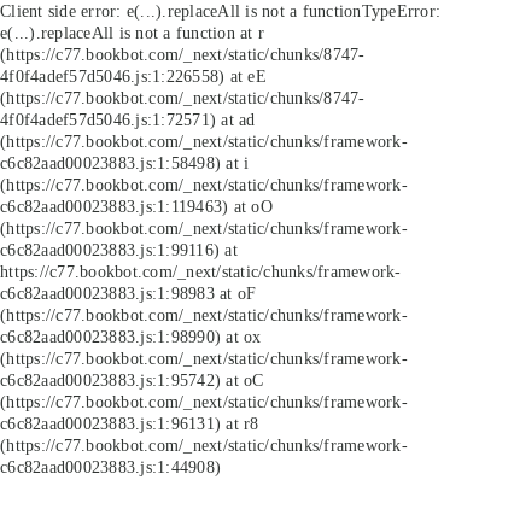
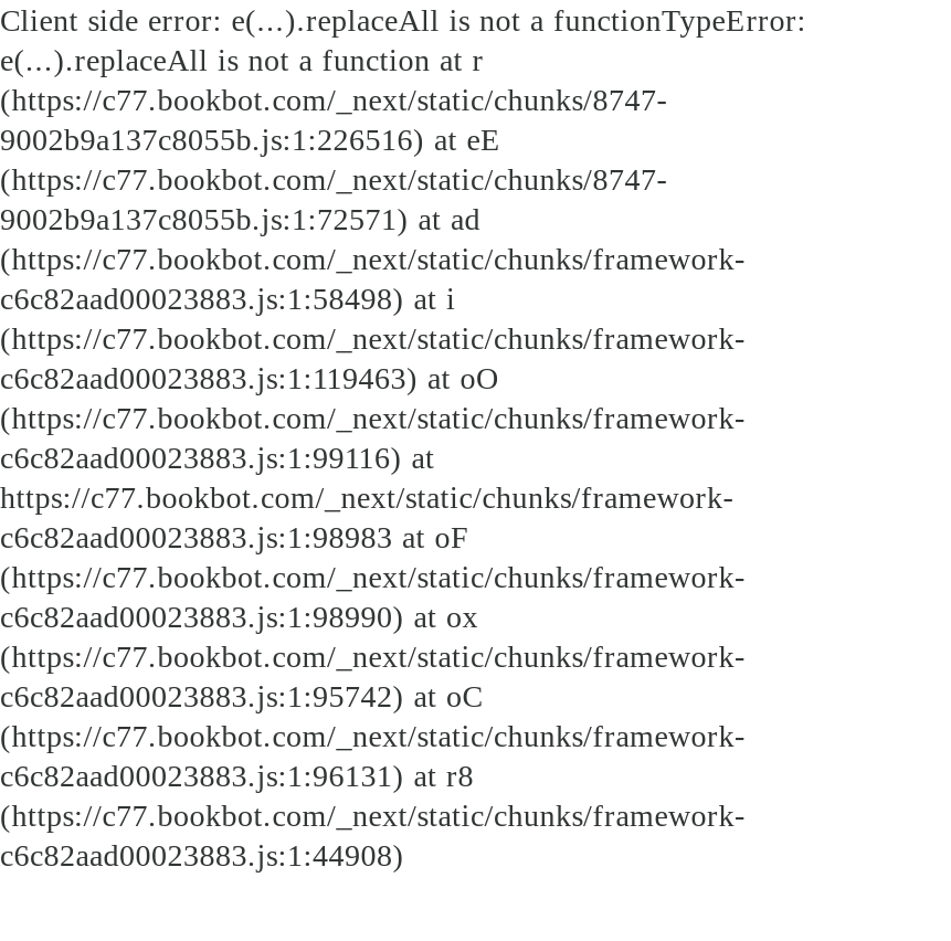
[0,66,266,86] 4f0f4adef57d5046.js:1:226558) at eE -> [0,121,501,157] 9002b9a137c8055b.js:1:226516) at eE
[0,110,255,129] 4f0f4adef57d5046.js:1:72571) at ad -> [0,201,480,236] 9002b9a137c8055b.js:1:72571) at ad

